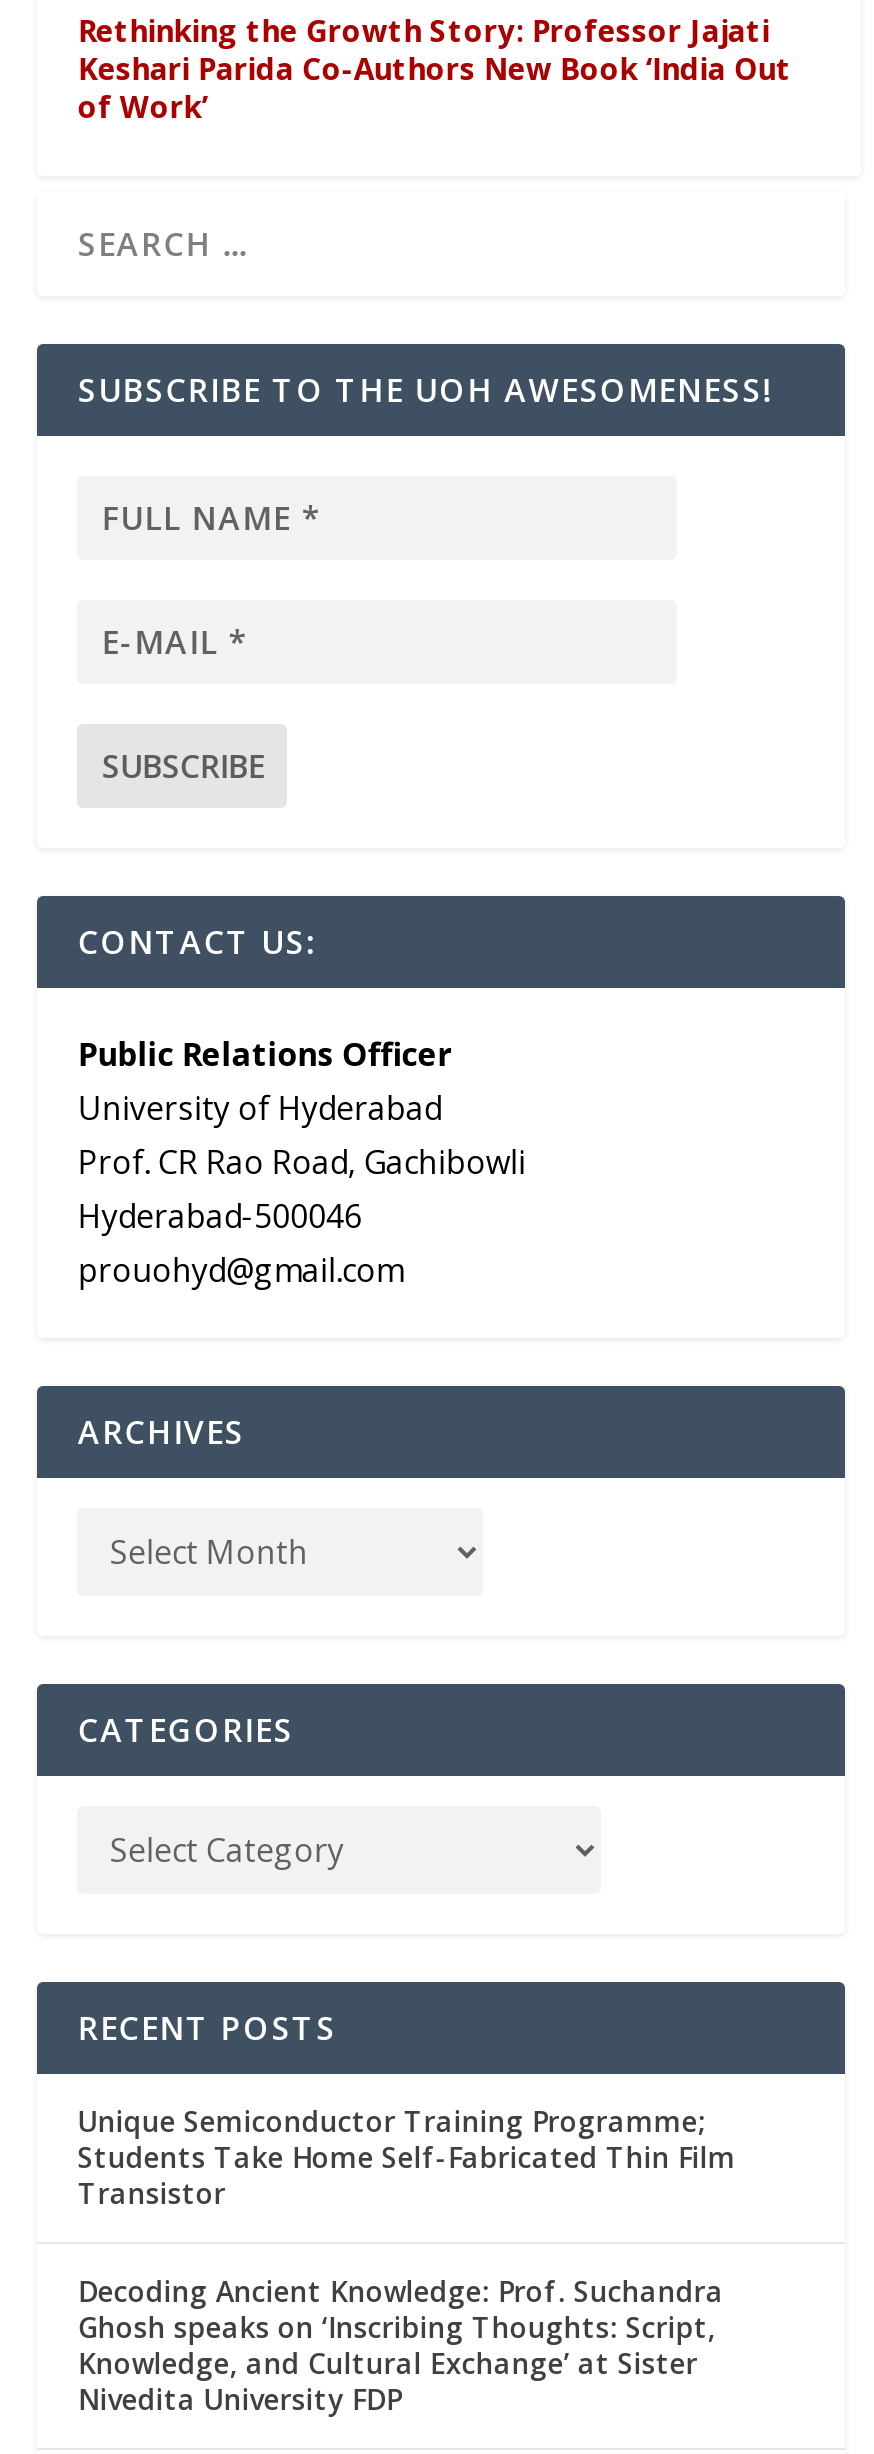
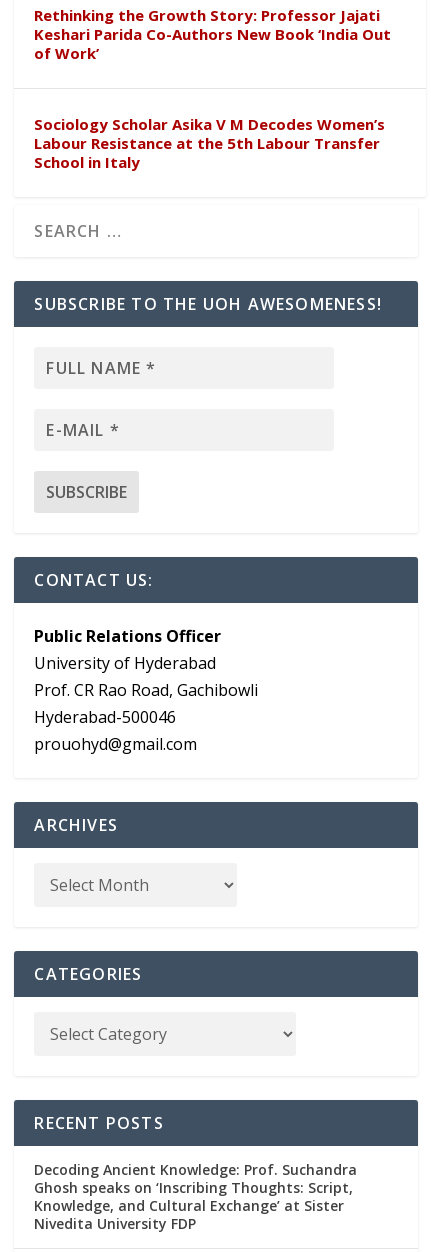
none -> [34,114,385,172] Sociology Scholar Asika V M Decodes Women’s | Labour Resistance at the 5th Labour Transfer | School in Italy
moved [78,368,773,2050] -> [34,293,382,1134]: SUBSCRIBE TO THE UOH AWESOMENESS! | CONTACT US: | Public Relations Officer | ... | CATEGORIES | RECENT POSTS
[78,2102,736,2212] Unique Semiconductor Training Programme; | Students Take Home Self-Fabricated Thin Film | Transistor -> none

